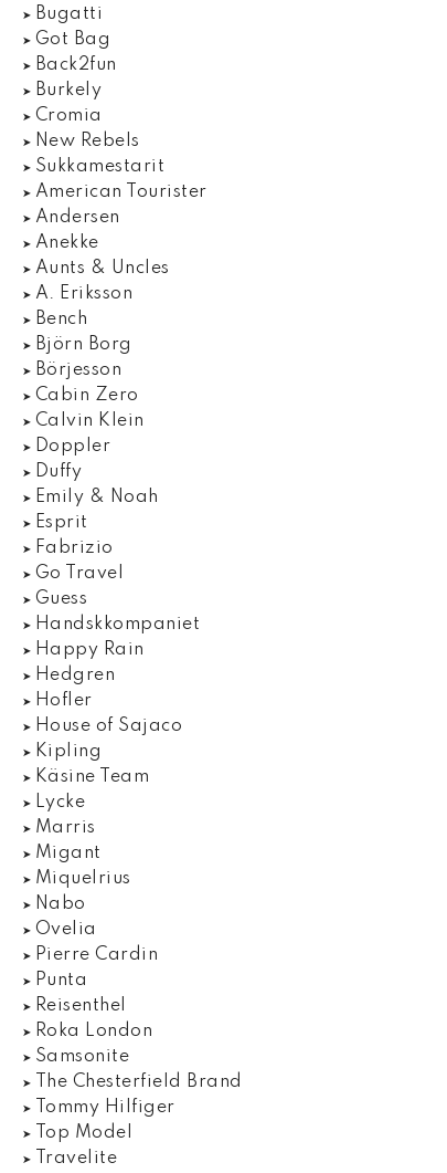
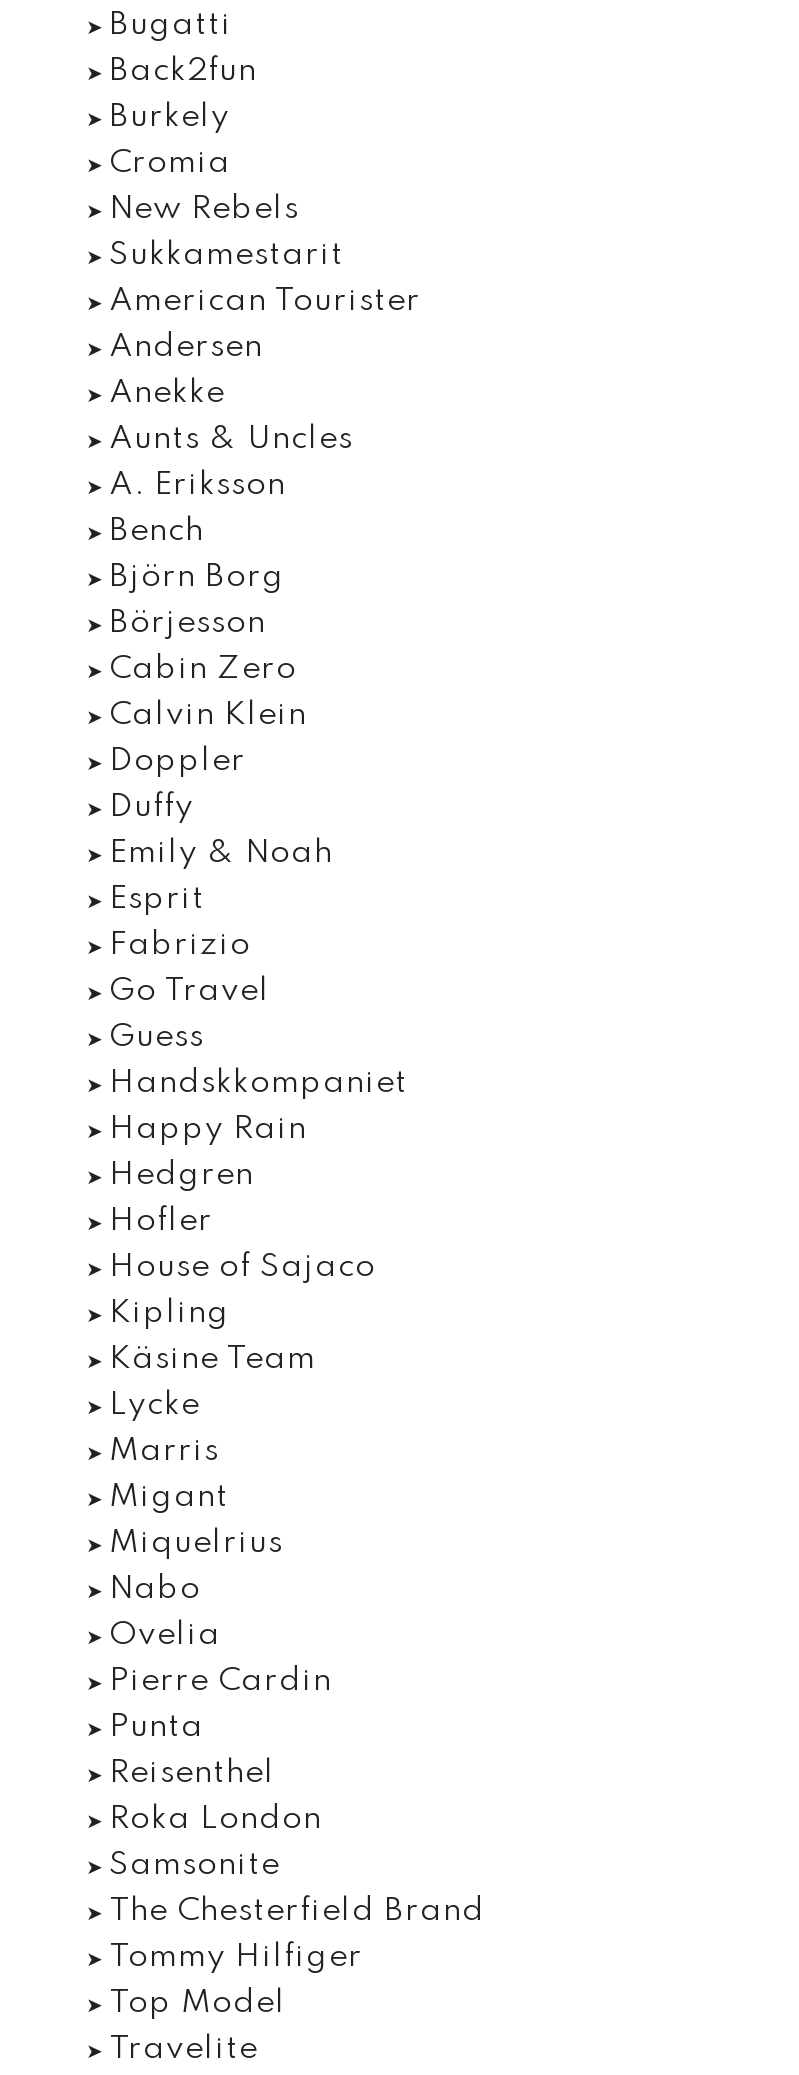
[35,31,110,49] Got Bag -> none

